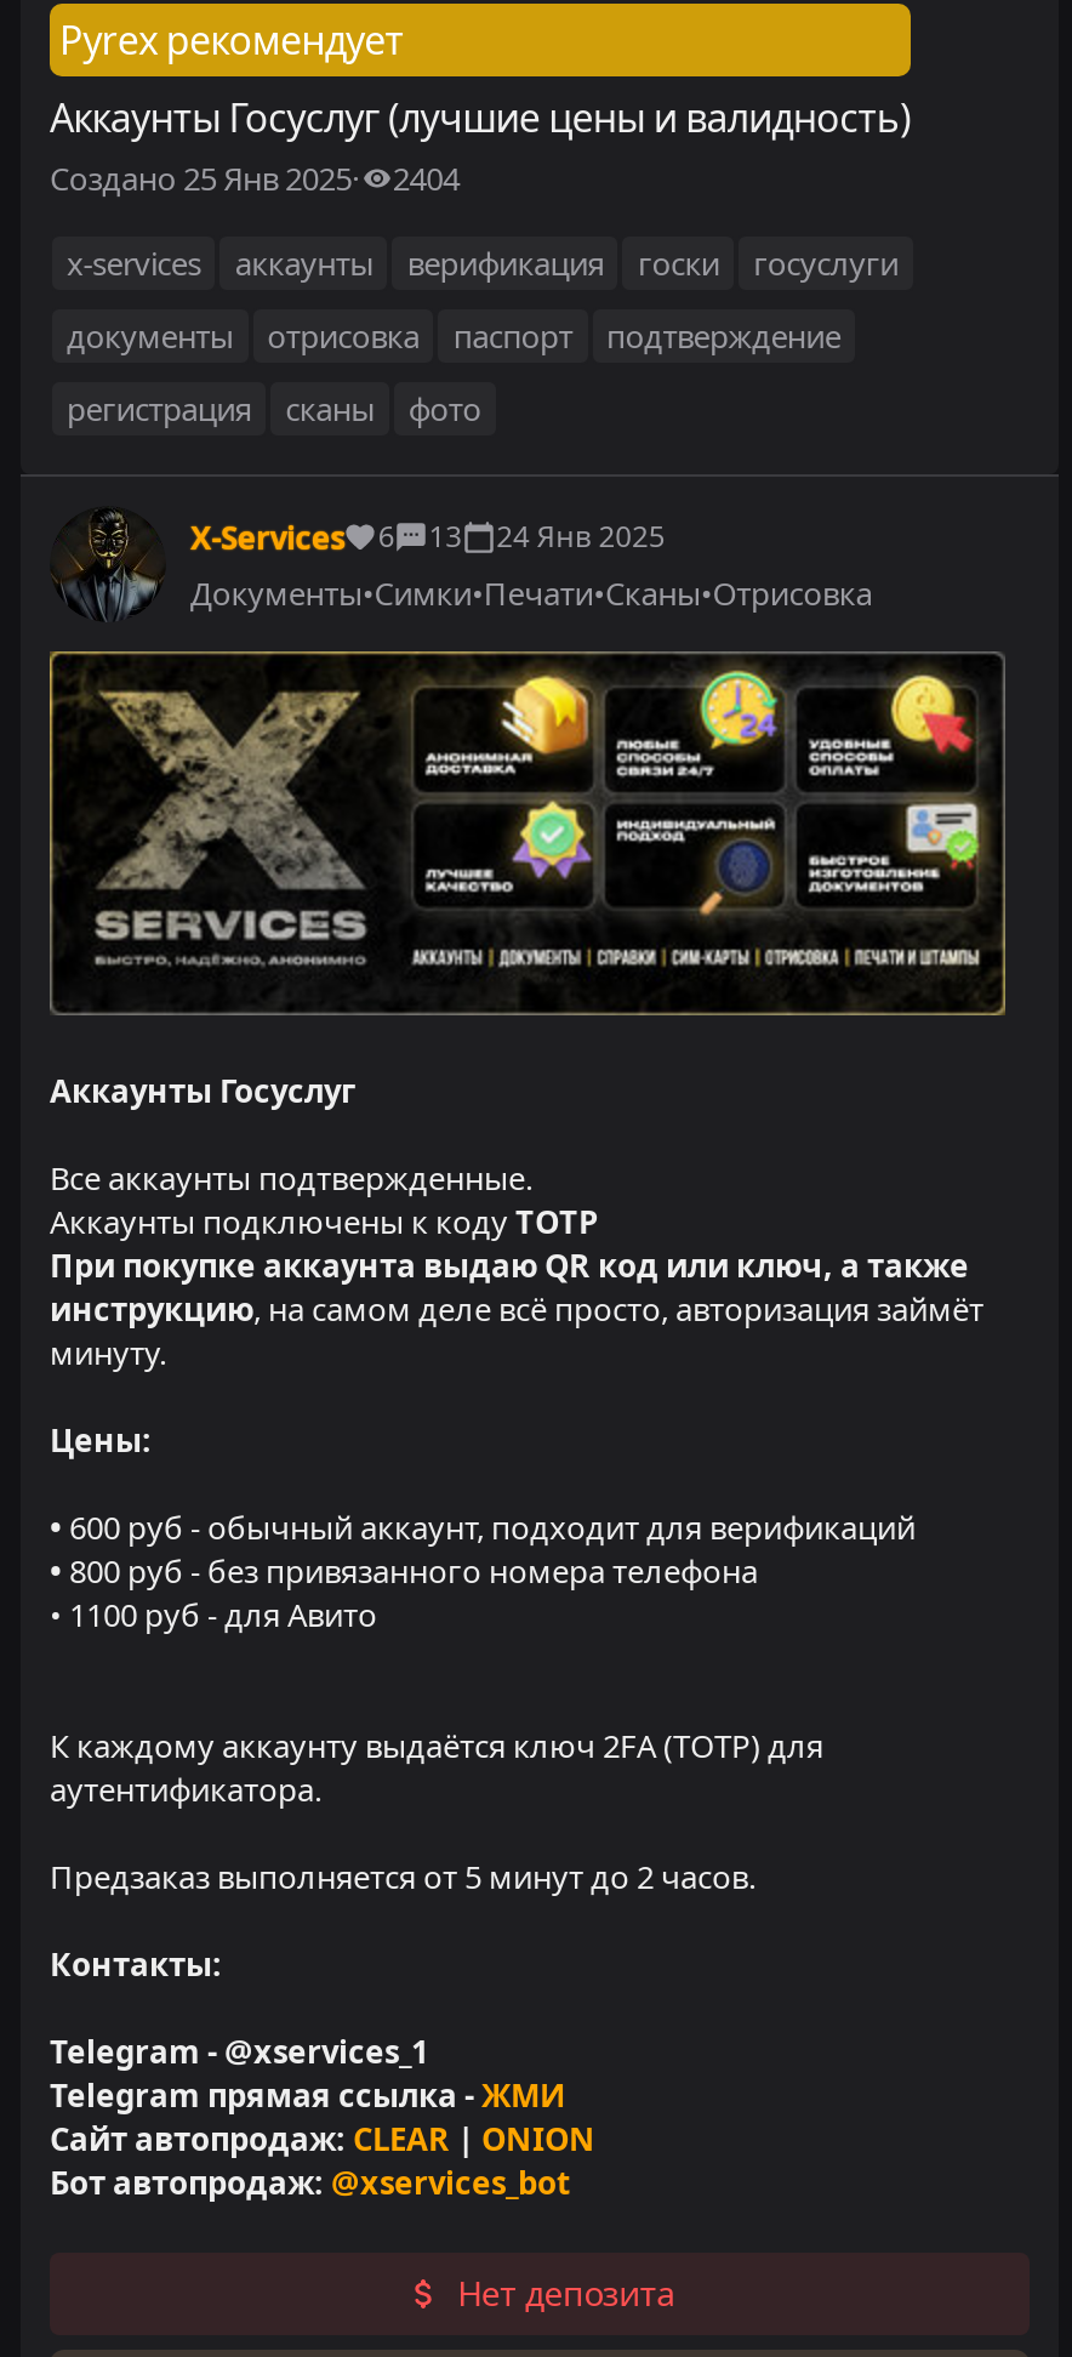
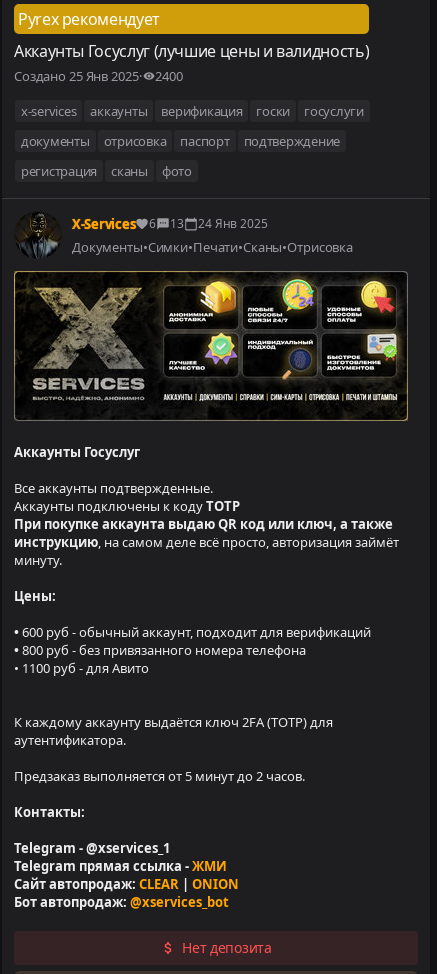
[50,156,459,200] Создано 25 Янв 2025 2404 -> [14,67,183,85] Создано 25 Янв 2025 2400

